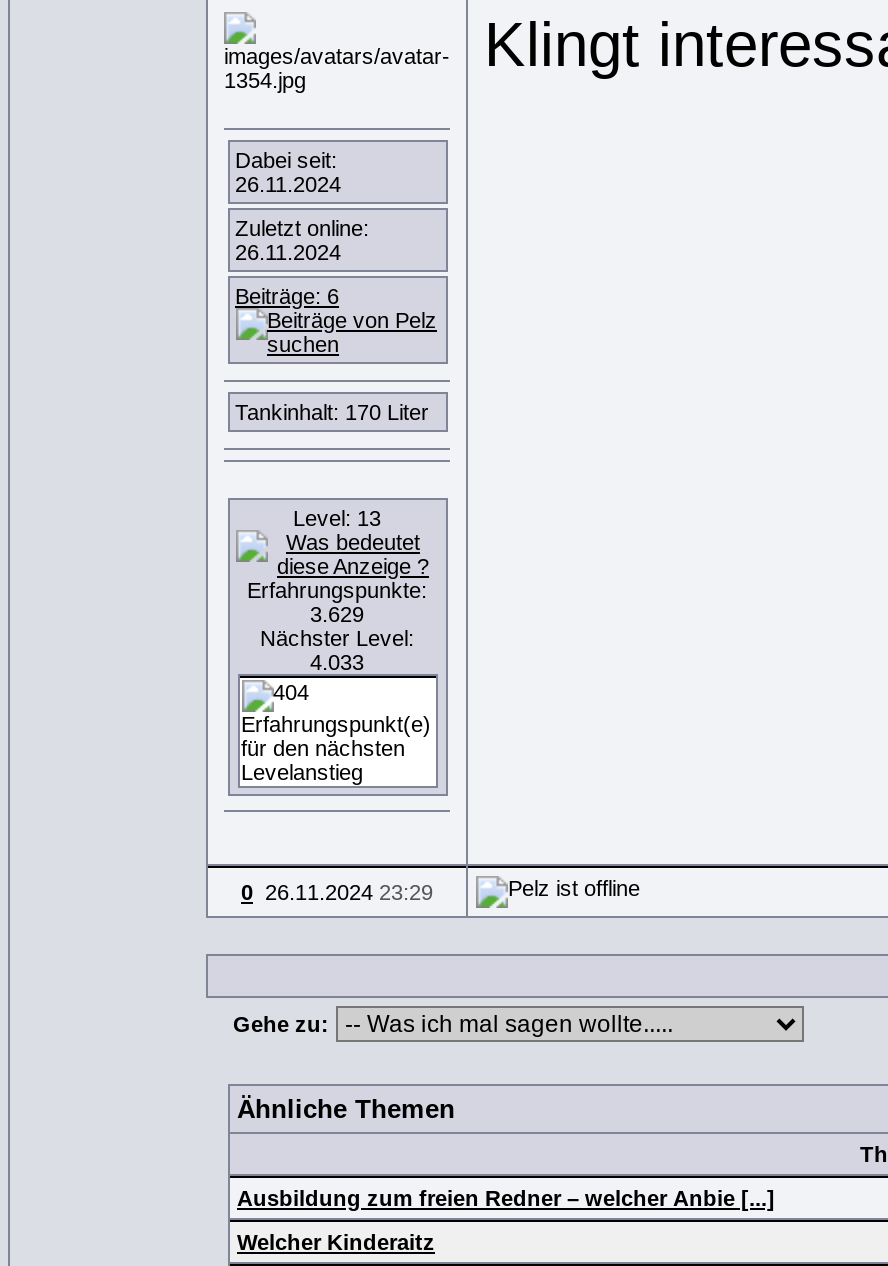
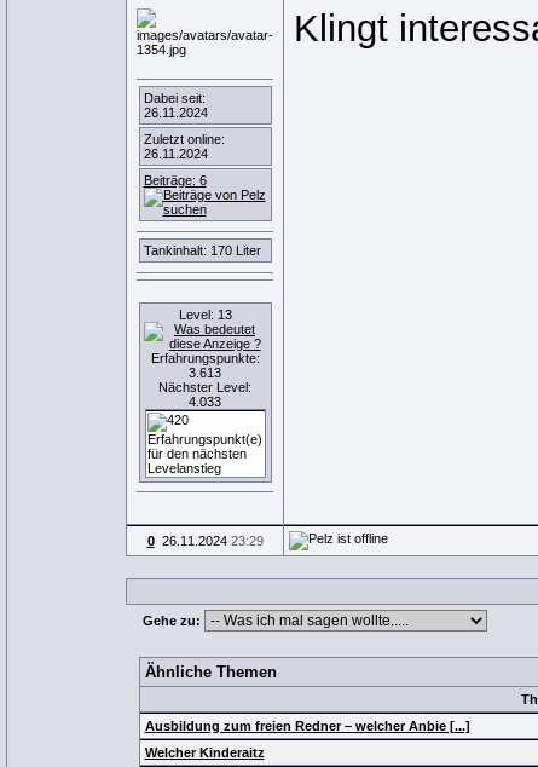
[310,602,364,626] 3.629 -> [189,365,221,380] 3.613

